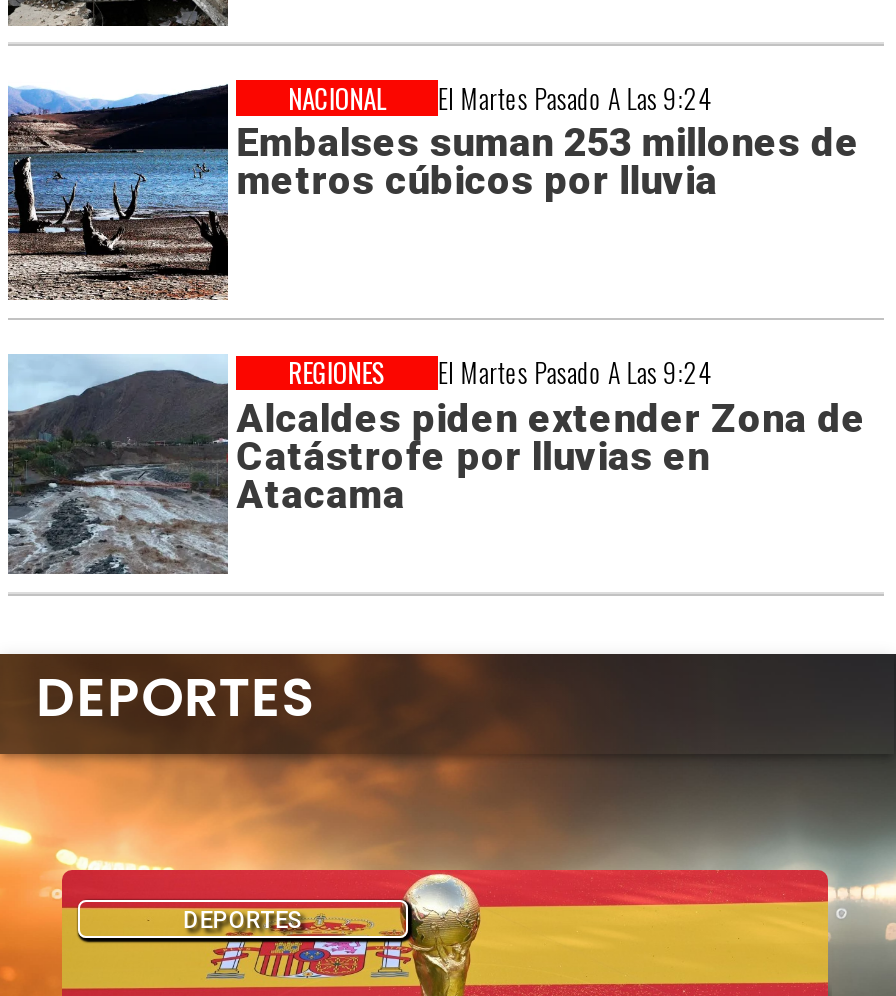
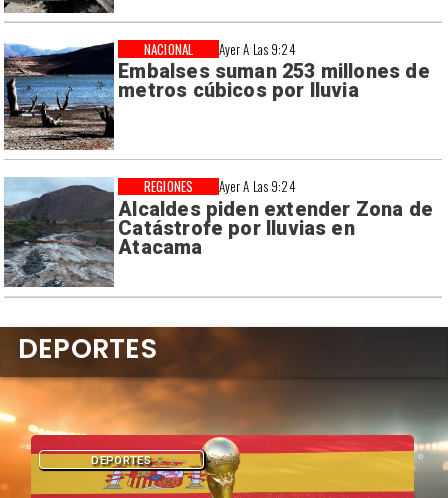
[438,77,712,117] El Martes Pasado A Las 9:24 -> [219,39,296,59] Ayer A Las 9:24
[438,352,712,392] El Martes Pasado A Las 9:24 -> [219,176,296,196] Ayer A Las 9:24

